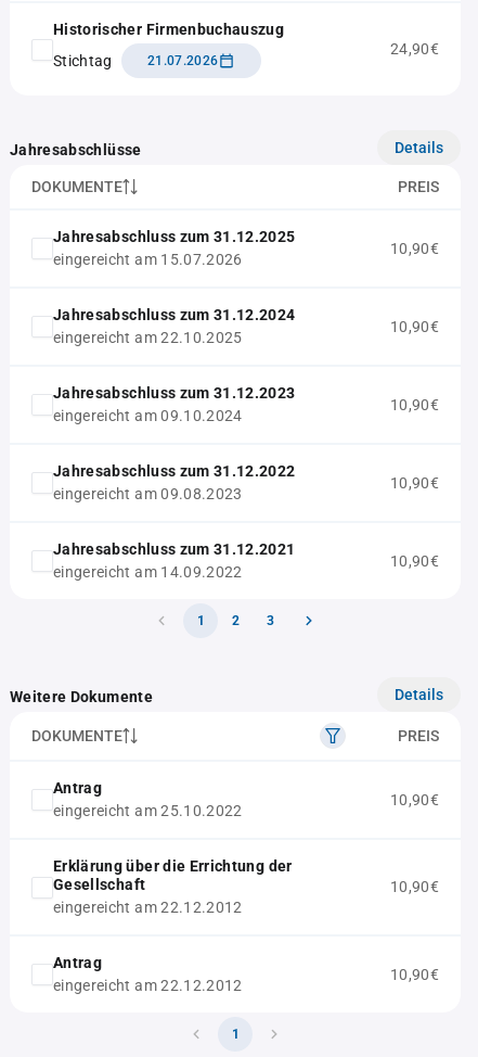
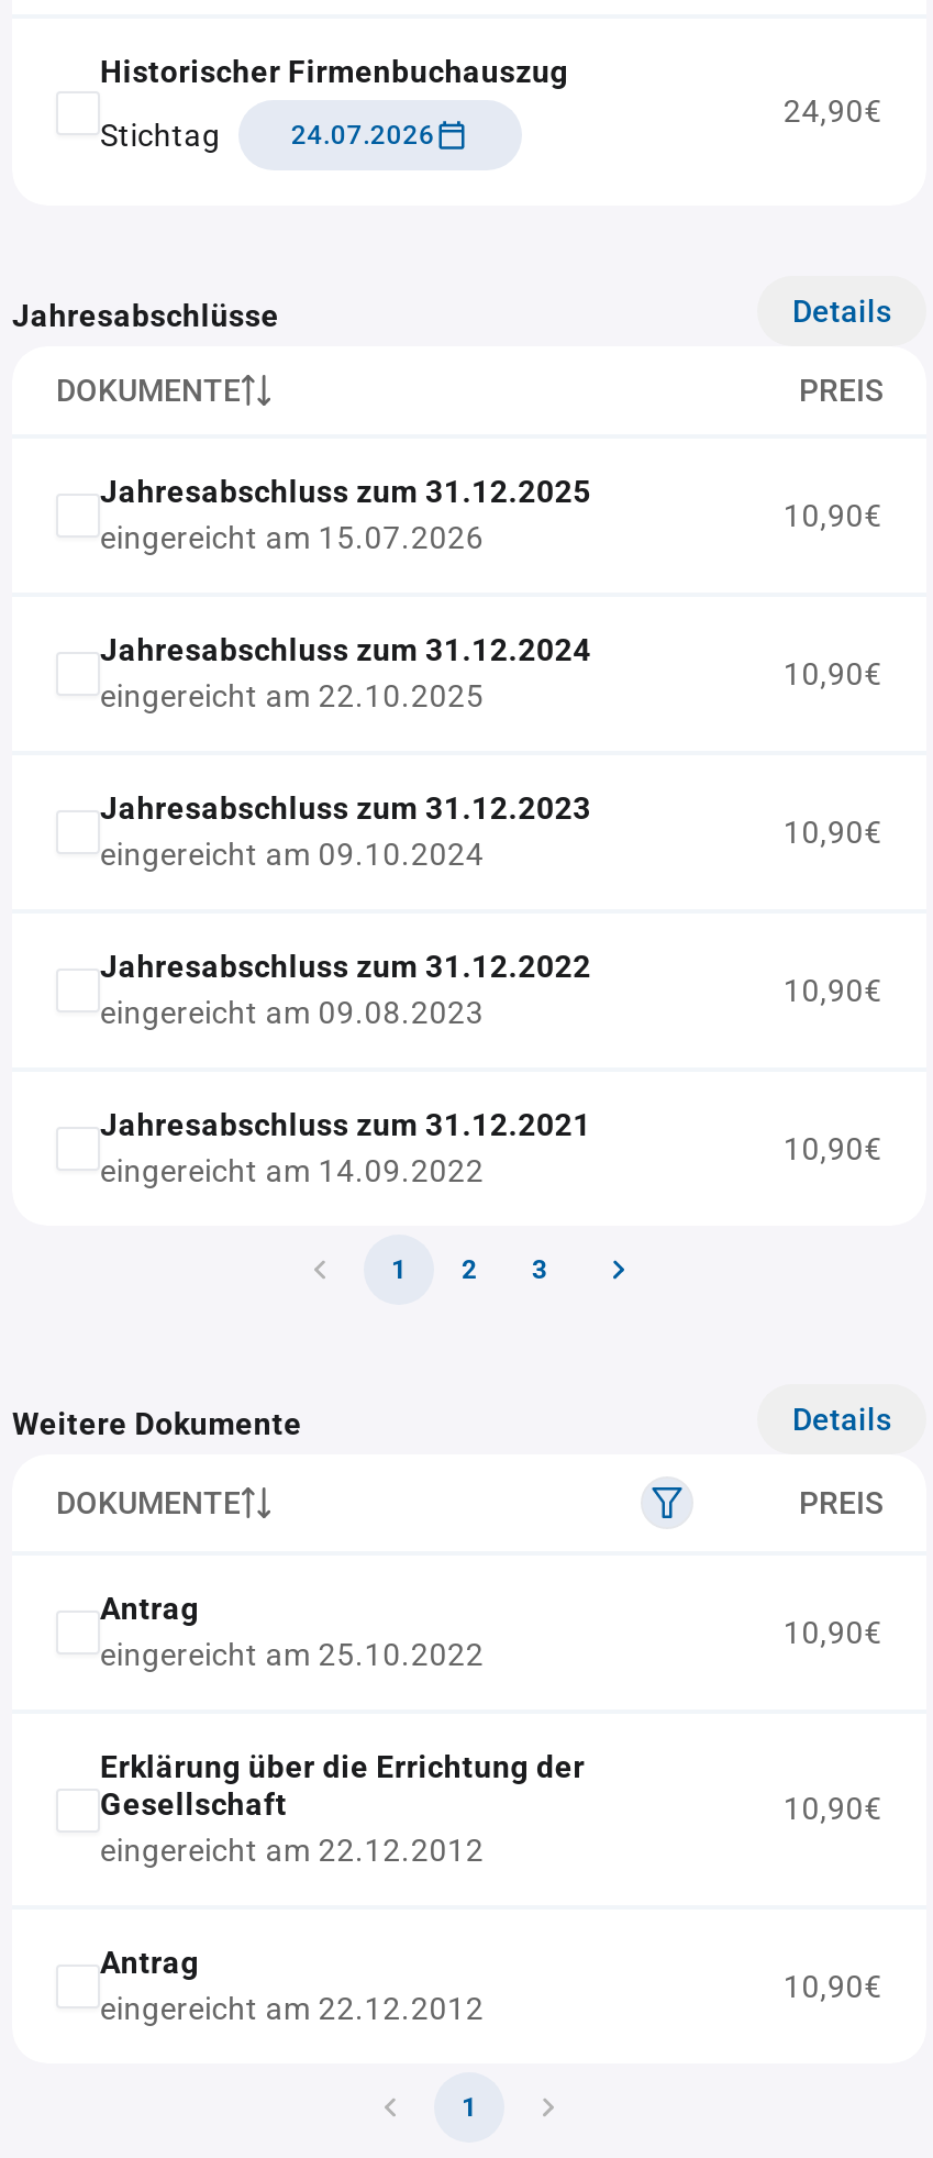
[147,53,218,68] 21.07.2026 -> [291,120,435,151] 24.07.2026

